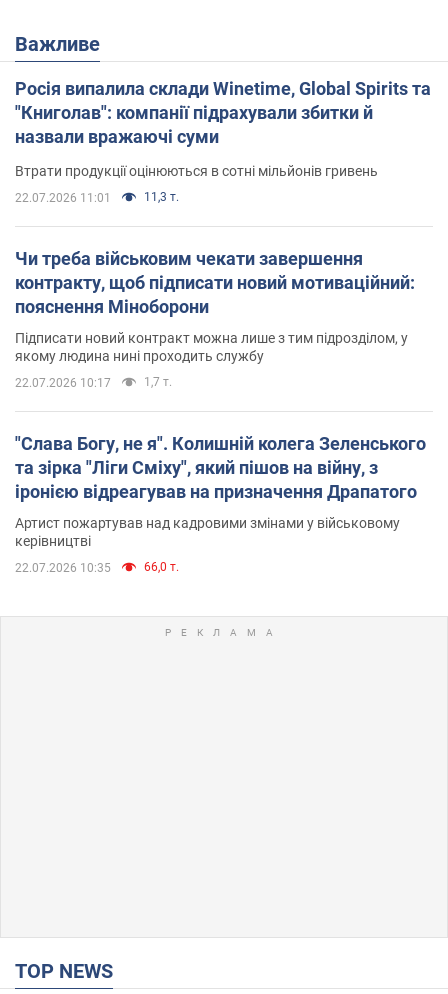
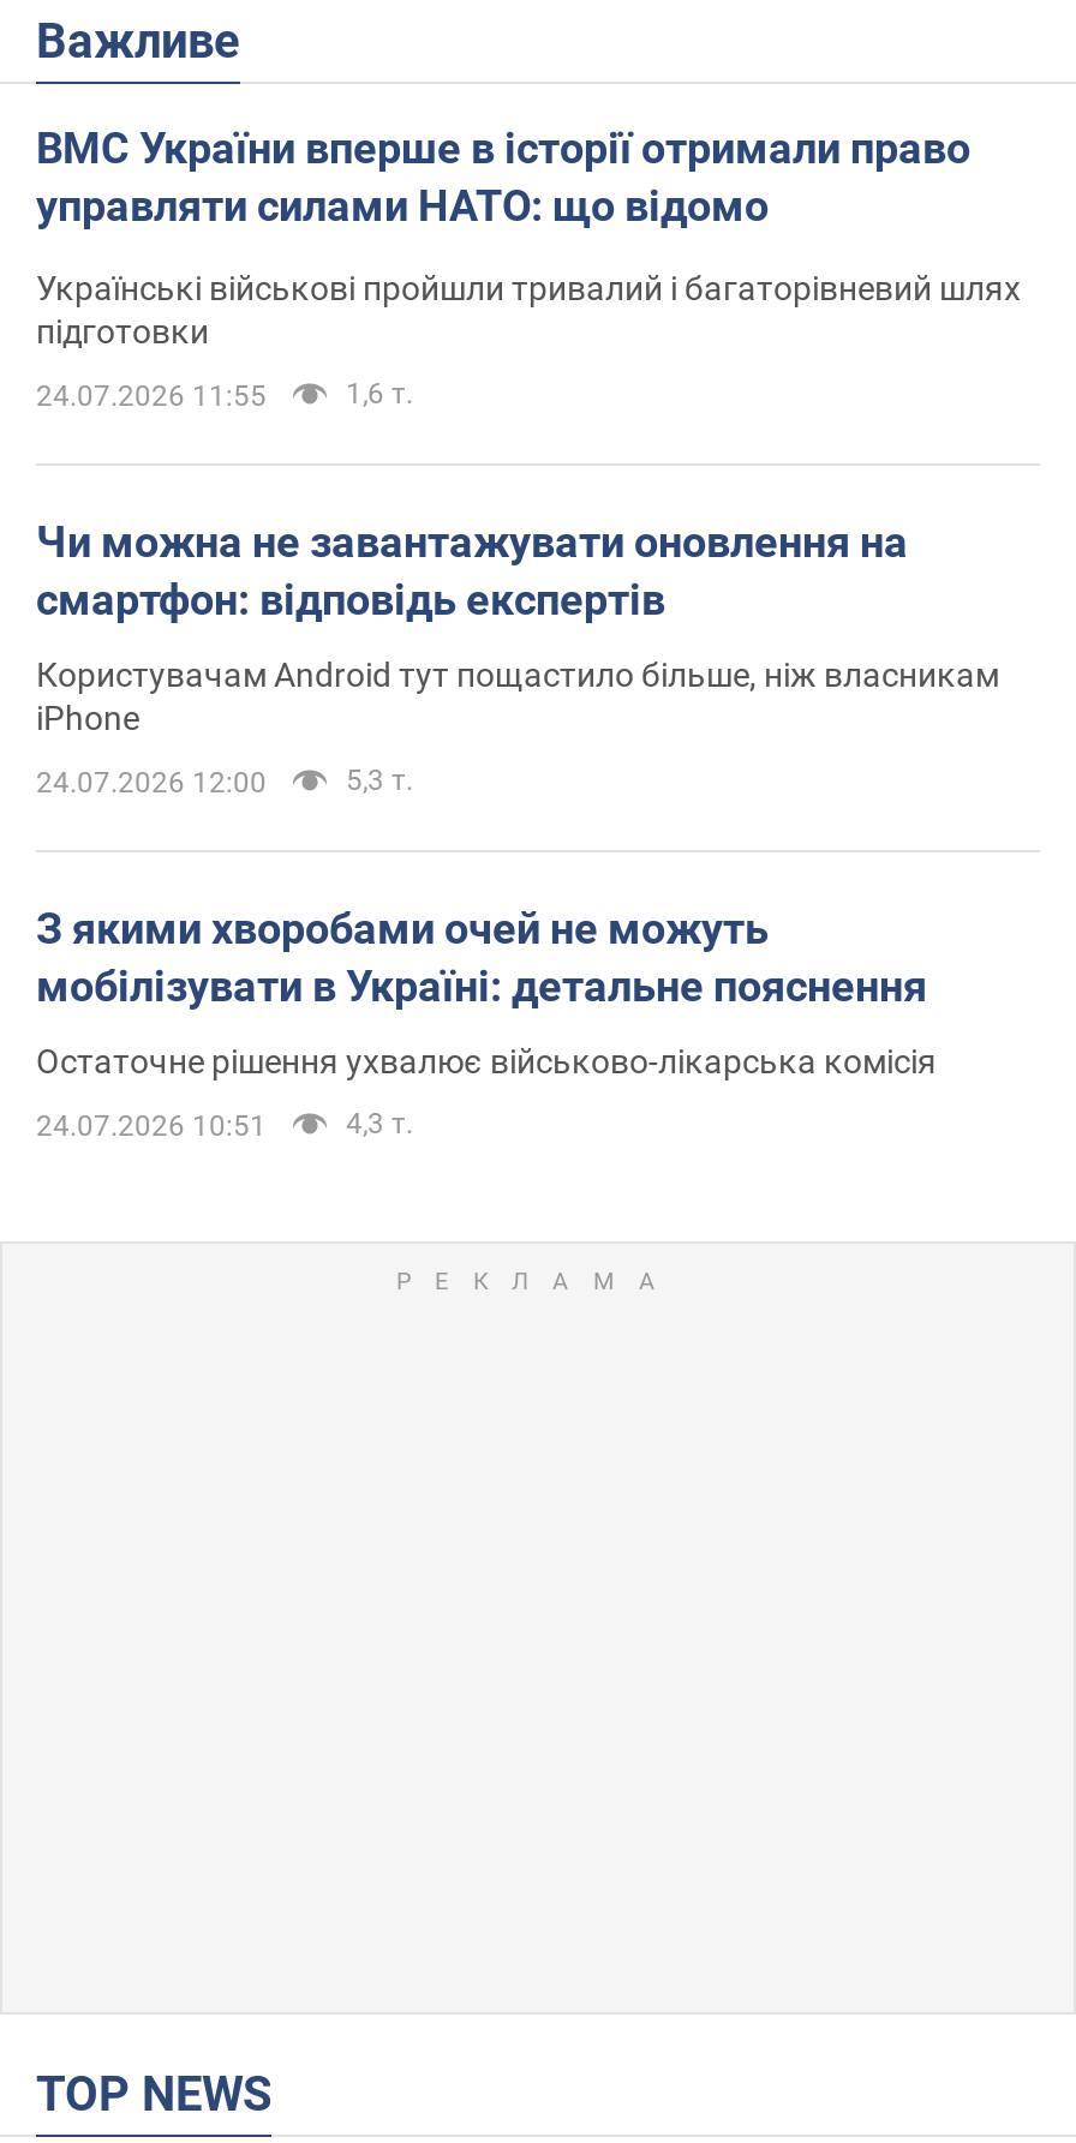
[15,78,431,147] Росія випалила склади Winetime, Global Spirits та | "Книголав": компанії підрахували збитки й | назвали вражаючі суми -> [36,122,970,230] ВМС України вперше в історії отримали право | управляти силами НАТО: що відомо
[15,163,378,179] Втрати продукції оцінюються в сотні мільйонів гривень -> [36,268,1021,350] Українські військові пройшли тривалий і багаторівневий шлях | підготовки
[15,190,179,205] 22.07.2026 11:01 | 11,3 т. -> [36,376,413,412] 24.07.2026 11:55 | 1,6 т.
[15,248,415,317] Чи треба військовим чекати завершення | контракту, щоб підписати новий мотиваційний: | пояснення Міноборони -> [36,516,908,624] Чи можна не завантажувати оновлення на | смартфон: відповідь експертів
[15,330,408,364] Підписати новий контракт можна лише з тим підрозділом, у | якому людина нині проходить службу -> [36,655,999,736] Користувачам Android тут пощастило більше, ніж власникам | iPhone
[15,375,172,390] 22.07.2026 10:17 | 1,7 т. -> [36,763,413,799] 24.07.2026 12:00 | 5,3 т.
[15,433,426,502] "Слава Богу, не я". Колишній колега Зеленського | та зірка "Ліги Сміху", який пішов на війну, з | іронією відреагував на призначення Драпатого -> [36,902,927,1010] З якими хворобами очей не можуть | мобілізувати в Україні: детальне пояснення
[15,515,400,549] Артист пожартував над кадровими змінами у військовому | керівництві -> [36,1041,937,1080] Остаточне рішення ухвалює військово-лікарська комісія
[15,560,179,575] 22.07.2026 10:35 | 66,0 т. -> [36,1106,413,1142] 24.07.2026 10:51 | 4,3 т.

